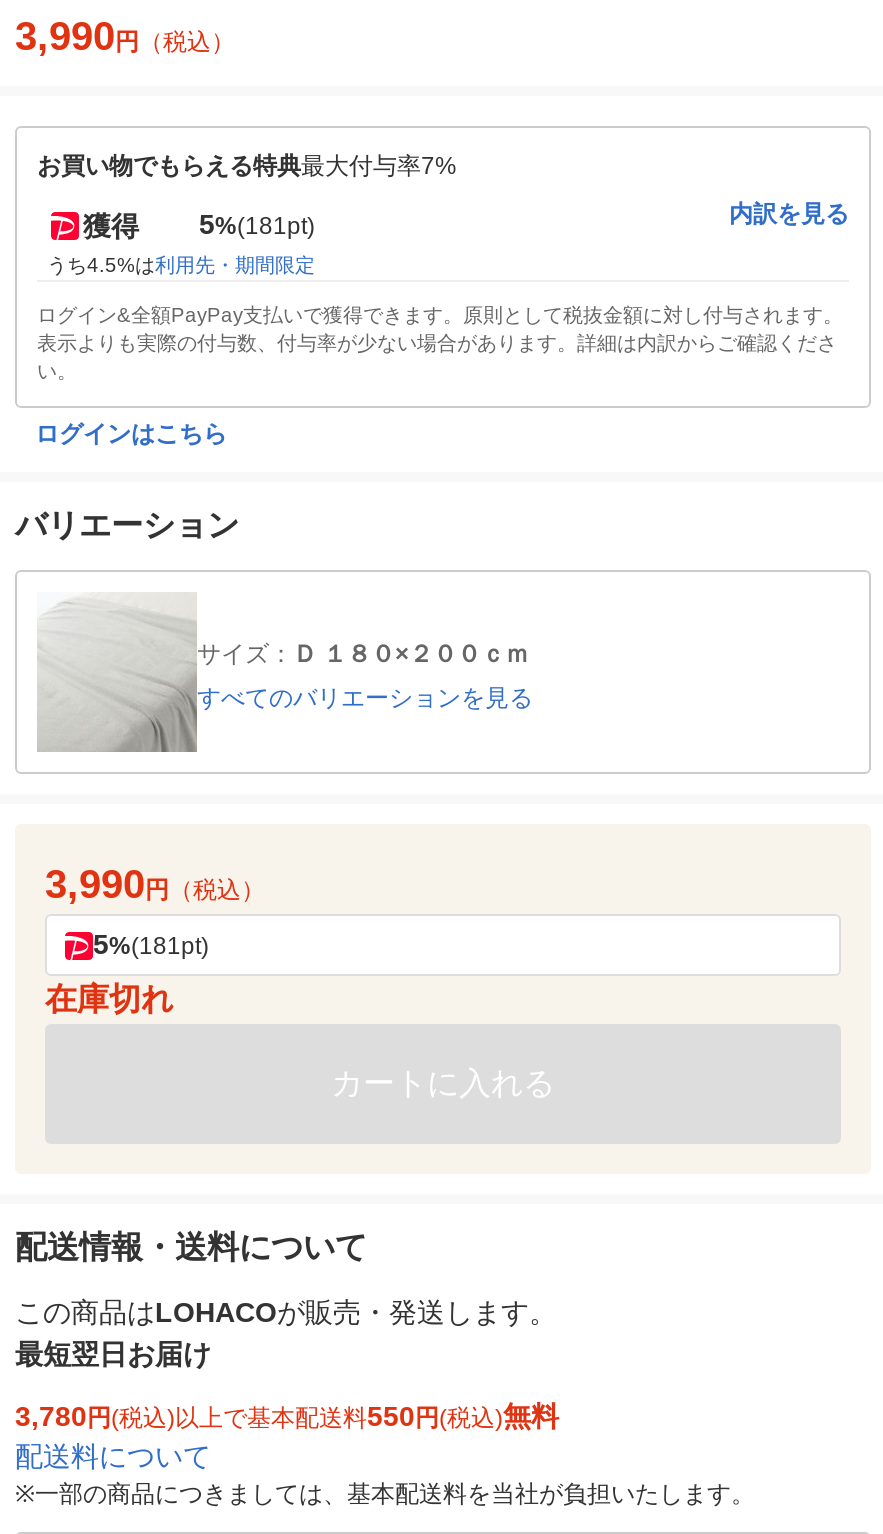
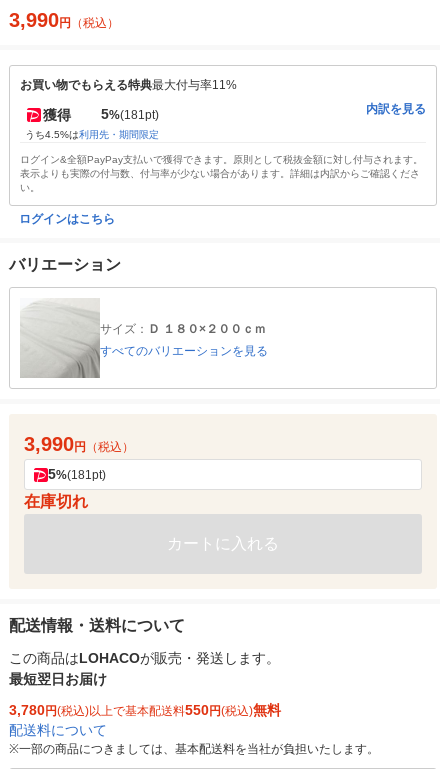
[37,153,457,181] お買い物でもらえる特典最大付与率7% -> [20,78,237,92] お買い物でもらえる特典最大付与率11%

